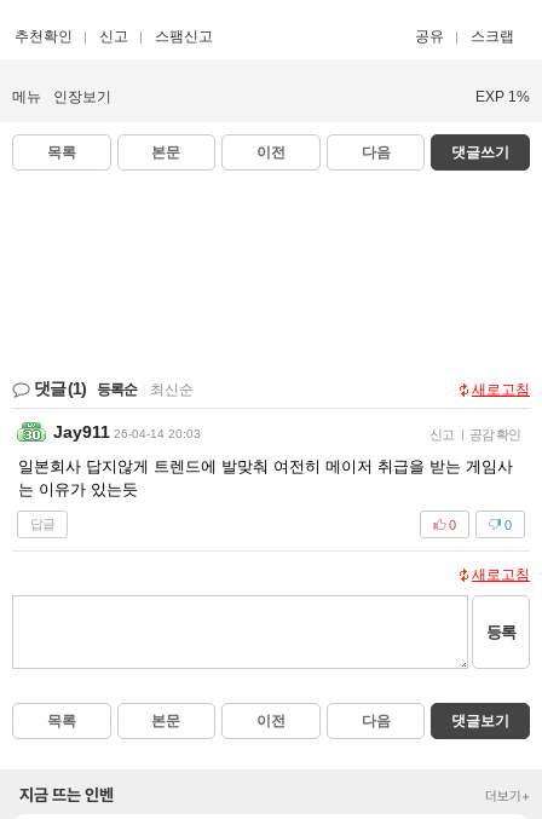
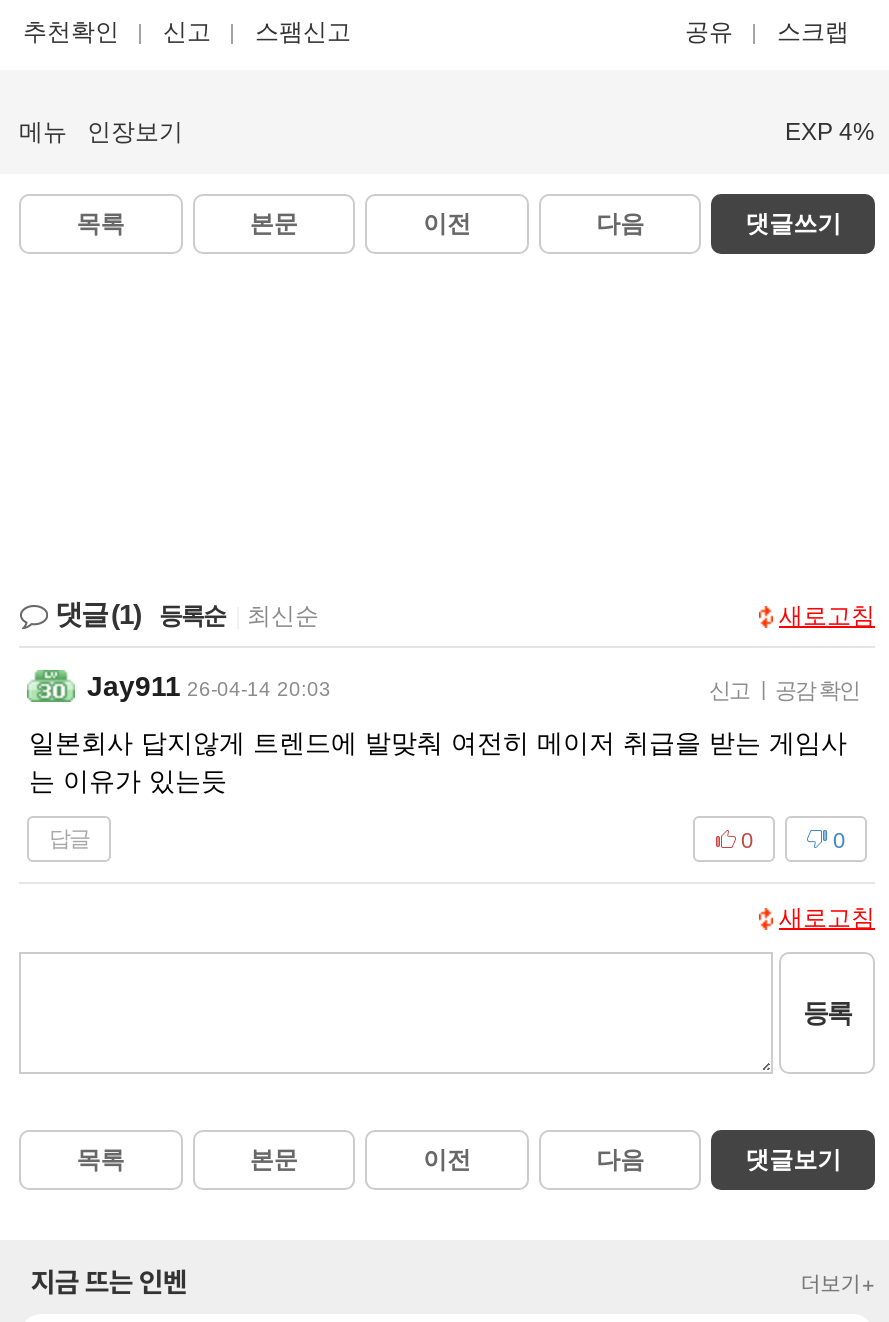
[475,89,530,106] EXP 1% -> [785,119,875,147] EXP 4%

